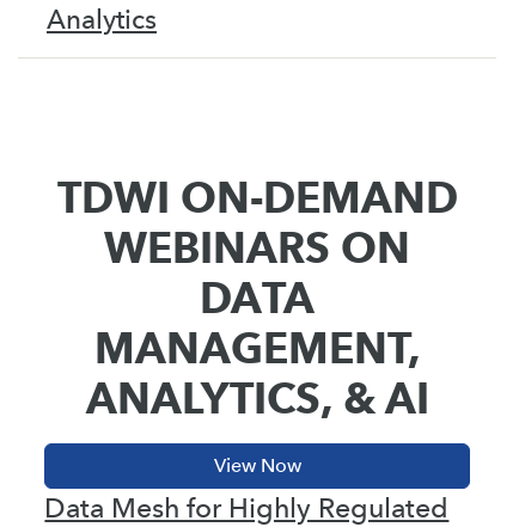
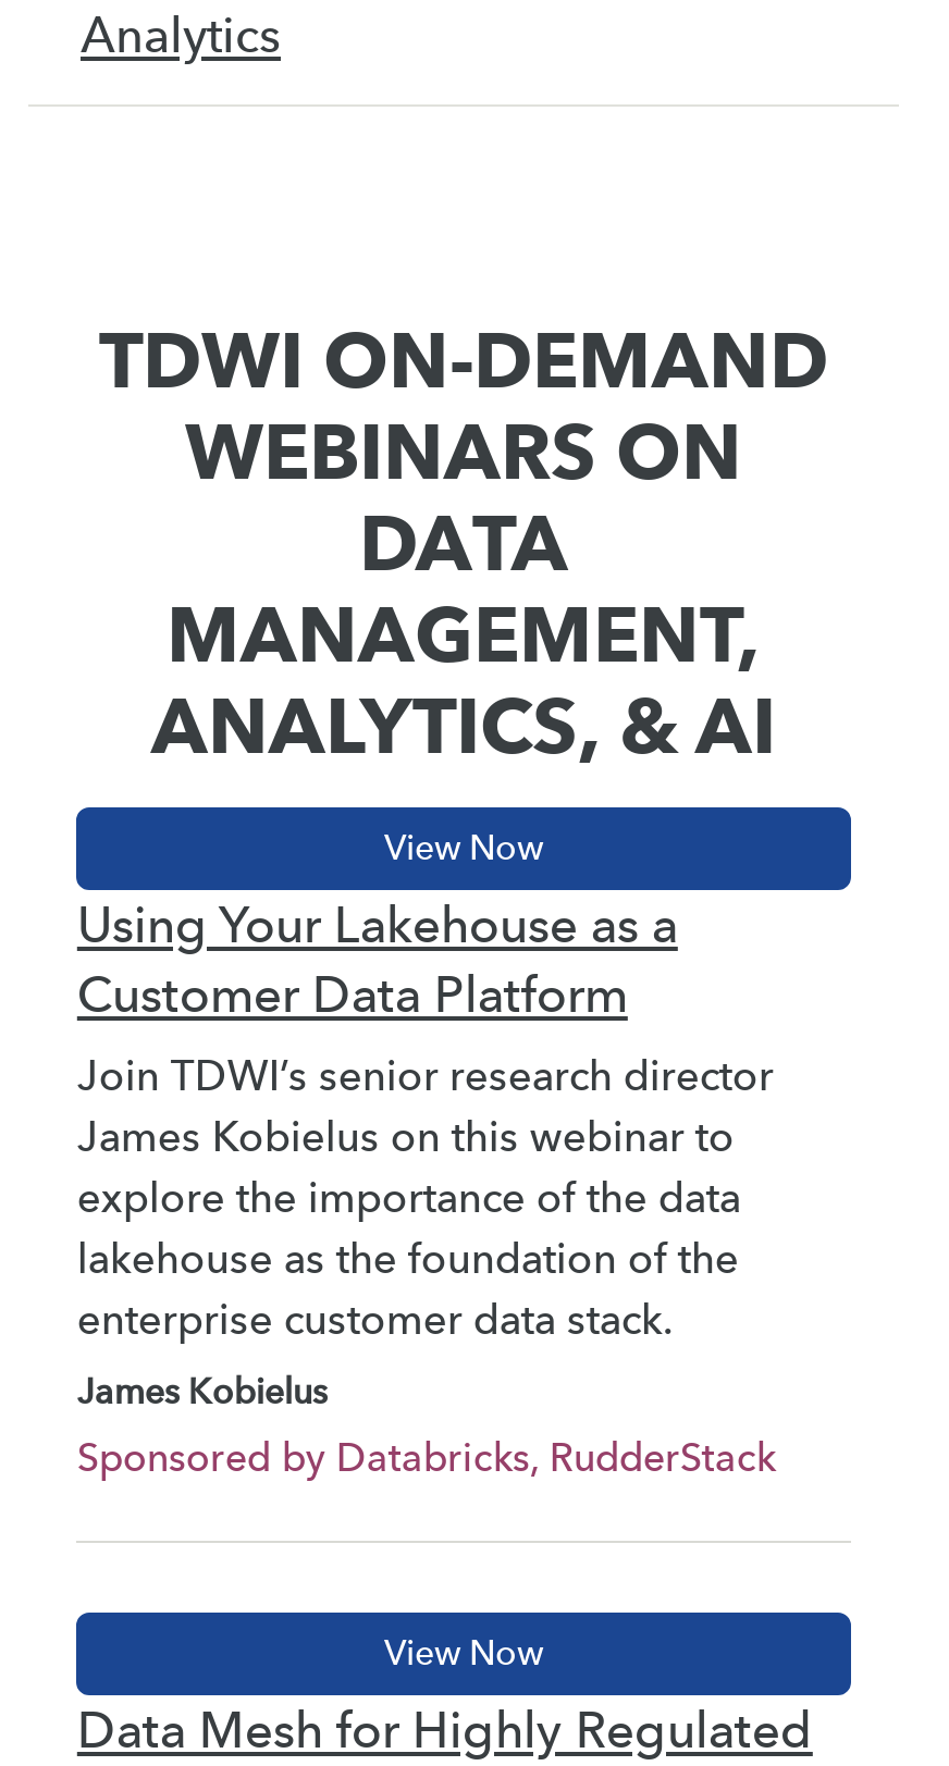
none -> [77,894,776,1482] Using Your Lakehouse as a | Customer Data Platform | Join TDWI’s senior research director | James Kobielus on this webinar to | explore the importance of the data | lakehouse as the foundation of the | enterprise customer data stack. | James Kobielus | Sponsored by Databricks, RudderStack

